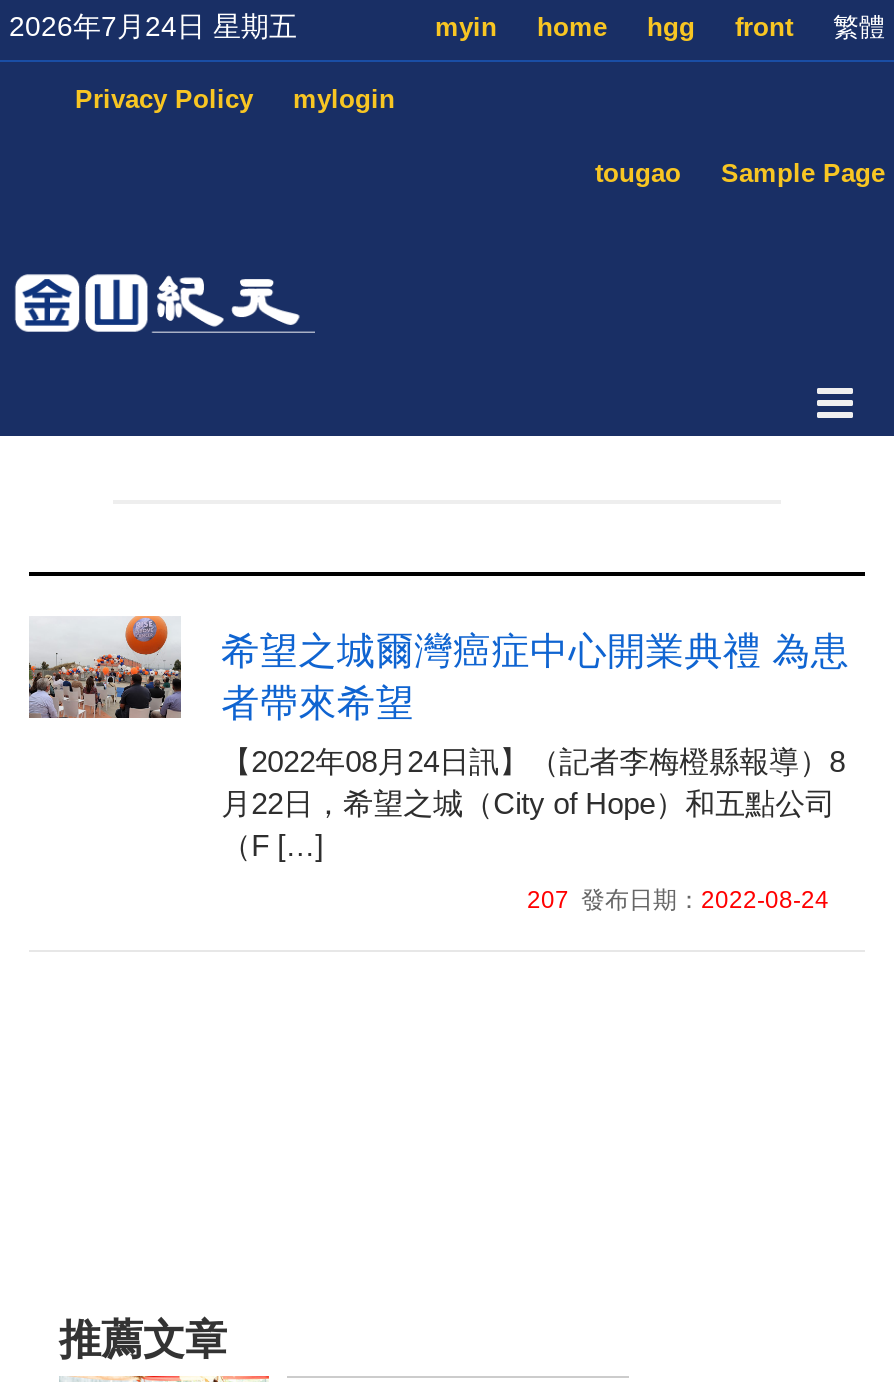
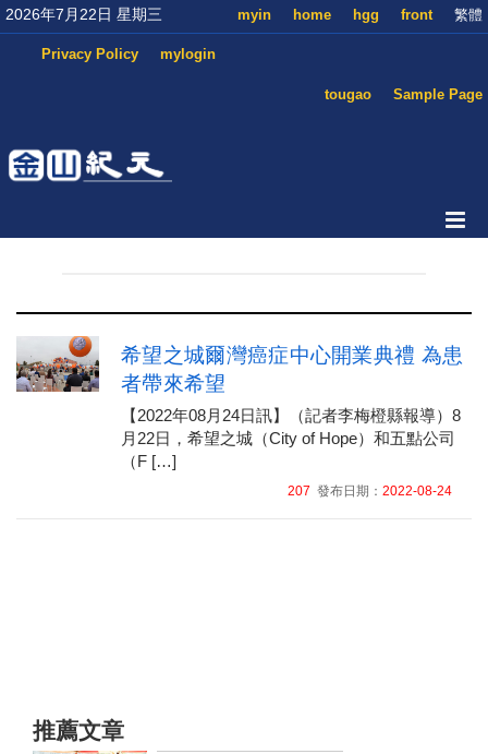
[9,10,297,42] 2026年7月24日 星期五 -> [5,5,162,23] 2026年7月22日 星期三

